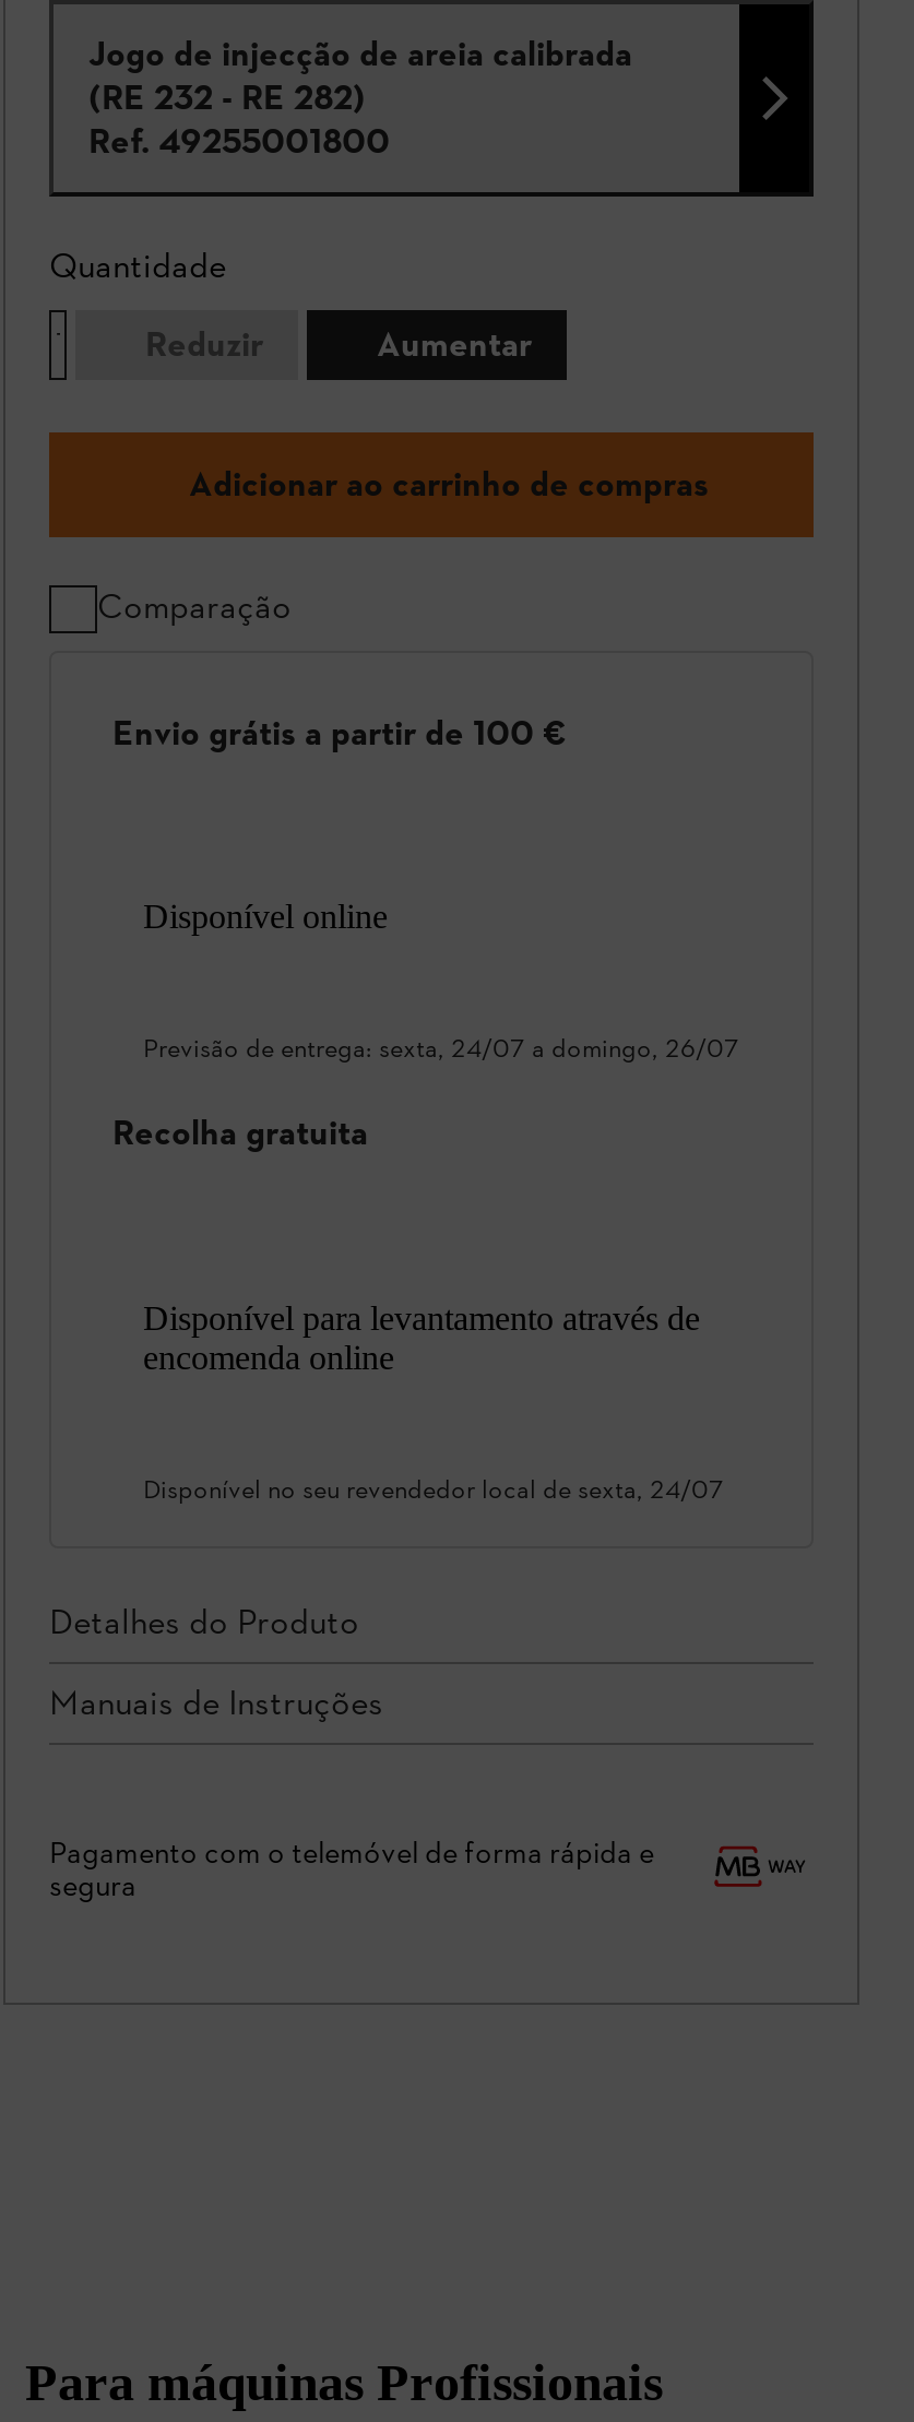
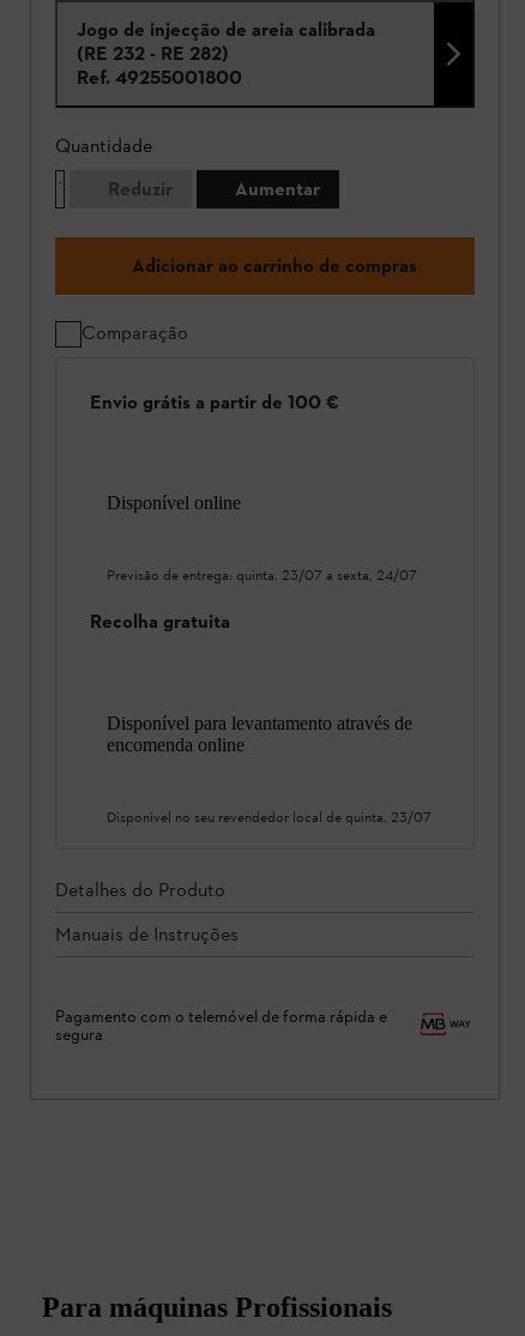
[143,1033,739,1064] Previsão de entrega: sexta, 24/07 a domingo, 26/07 -> [107,567,417,584] Previsão de entrega: quinta, 23/07 a sexta, 24/07
[143,1473,724,1504] Disponível no seu revendedor local de sexta, 24/07 -> [107,808,432,825] Disponível no seu revendedor local de quinta, 23/07

